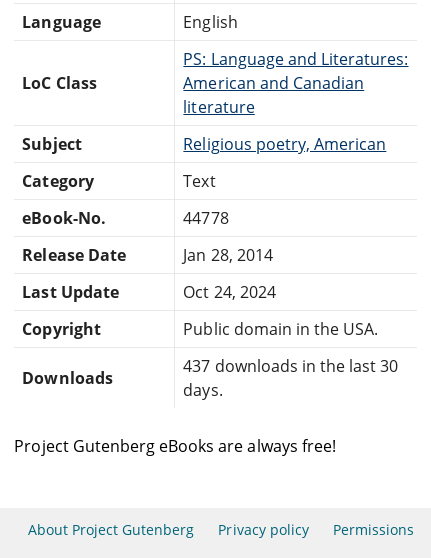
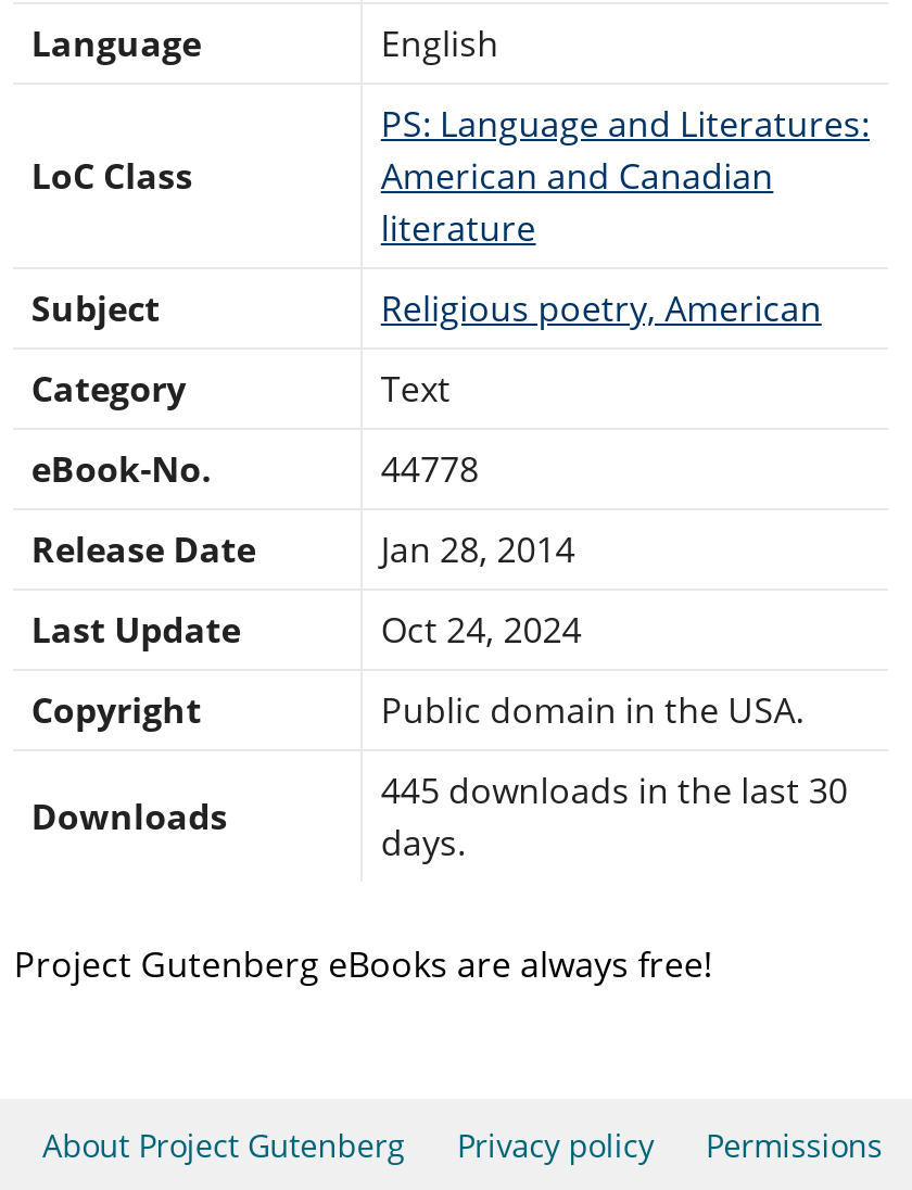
[183,355,398,377] 437 downloads in the last 30 -> [381,766,848,813] 445 downloads in the last 30

